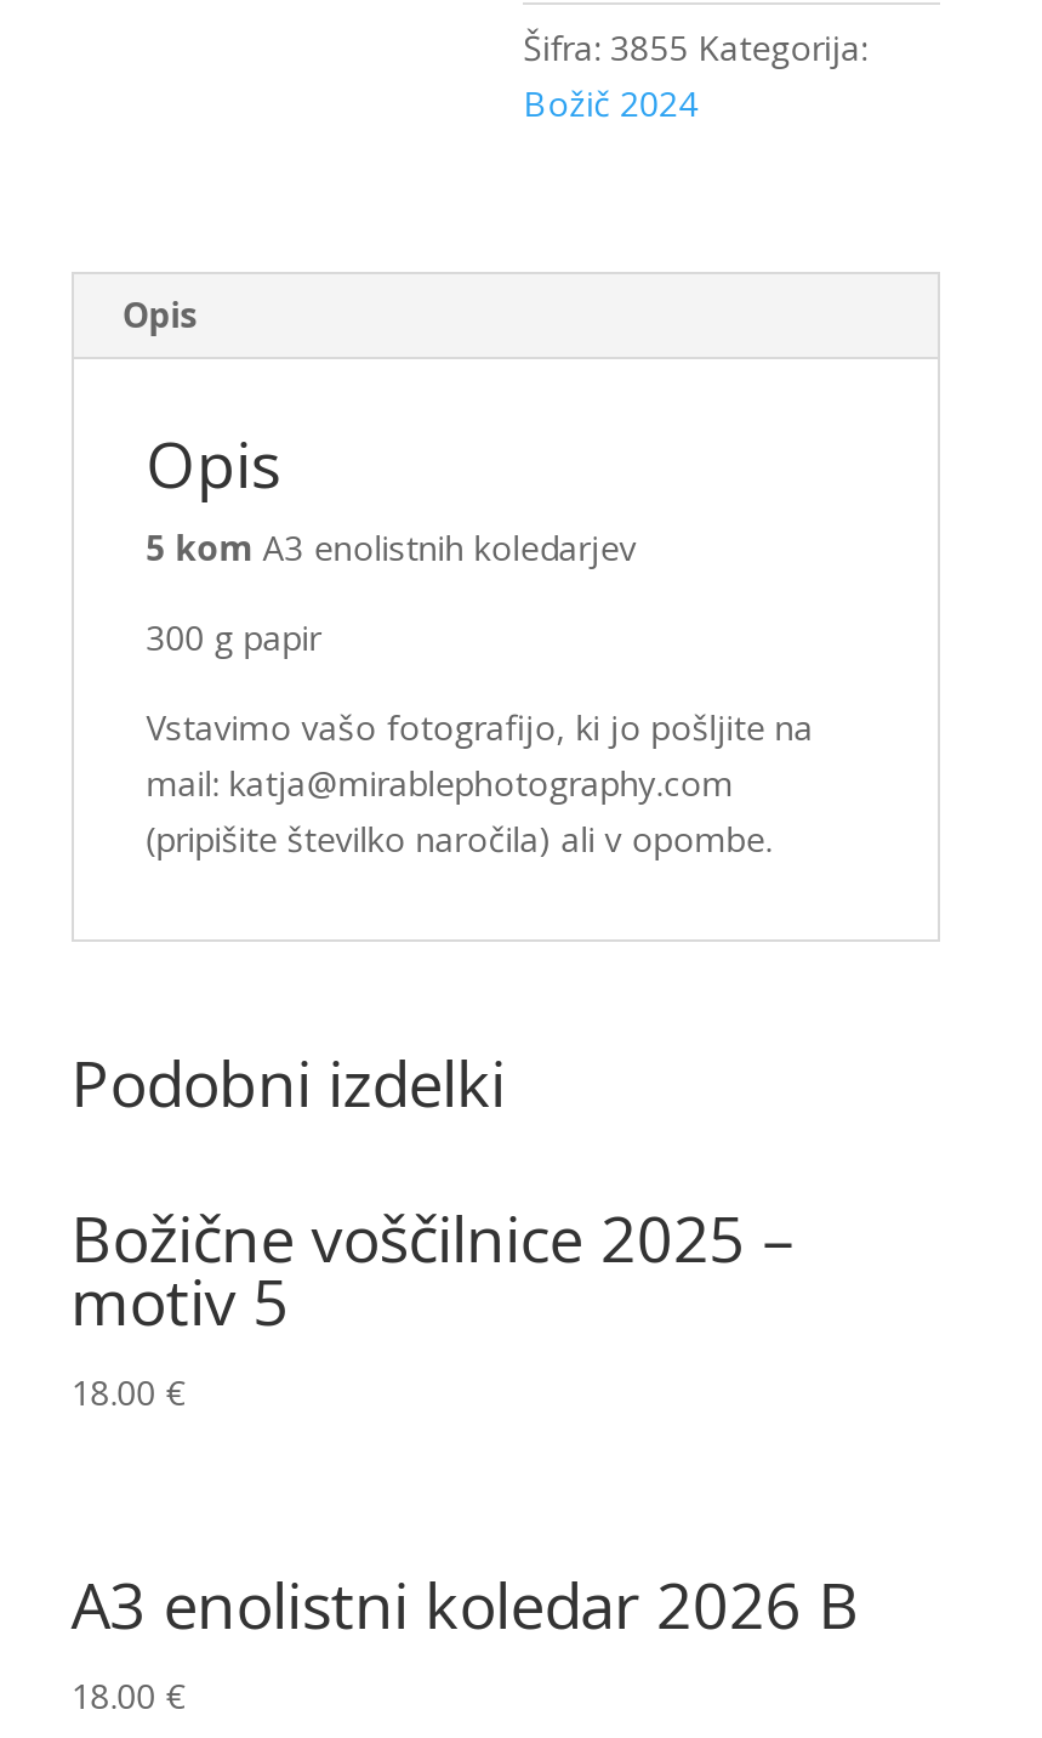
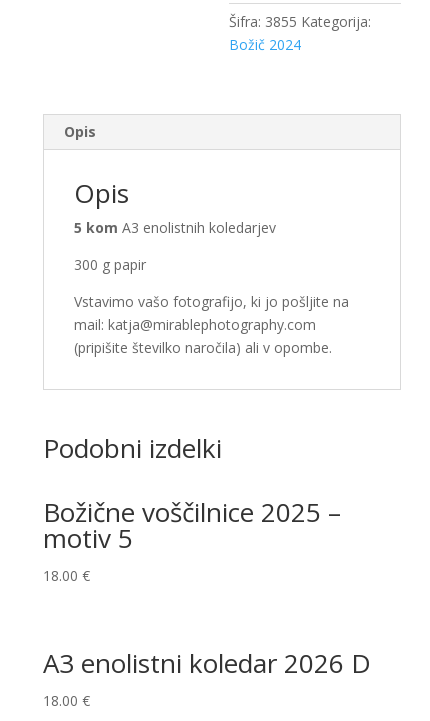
[71,1561,860,1649] A3 enolistni koledar 2026 B -> [43,645,371,681] A3 enolistni koledar 2026 D

